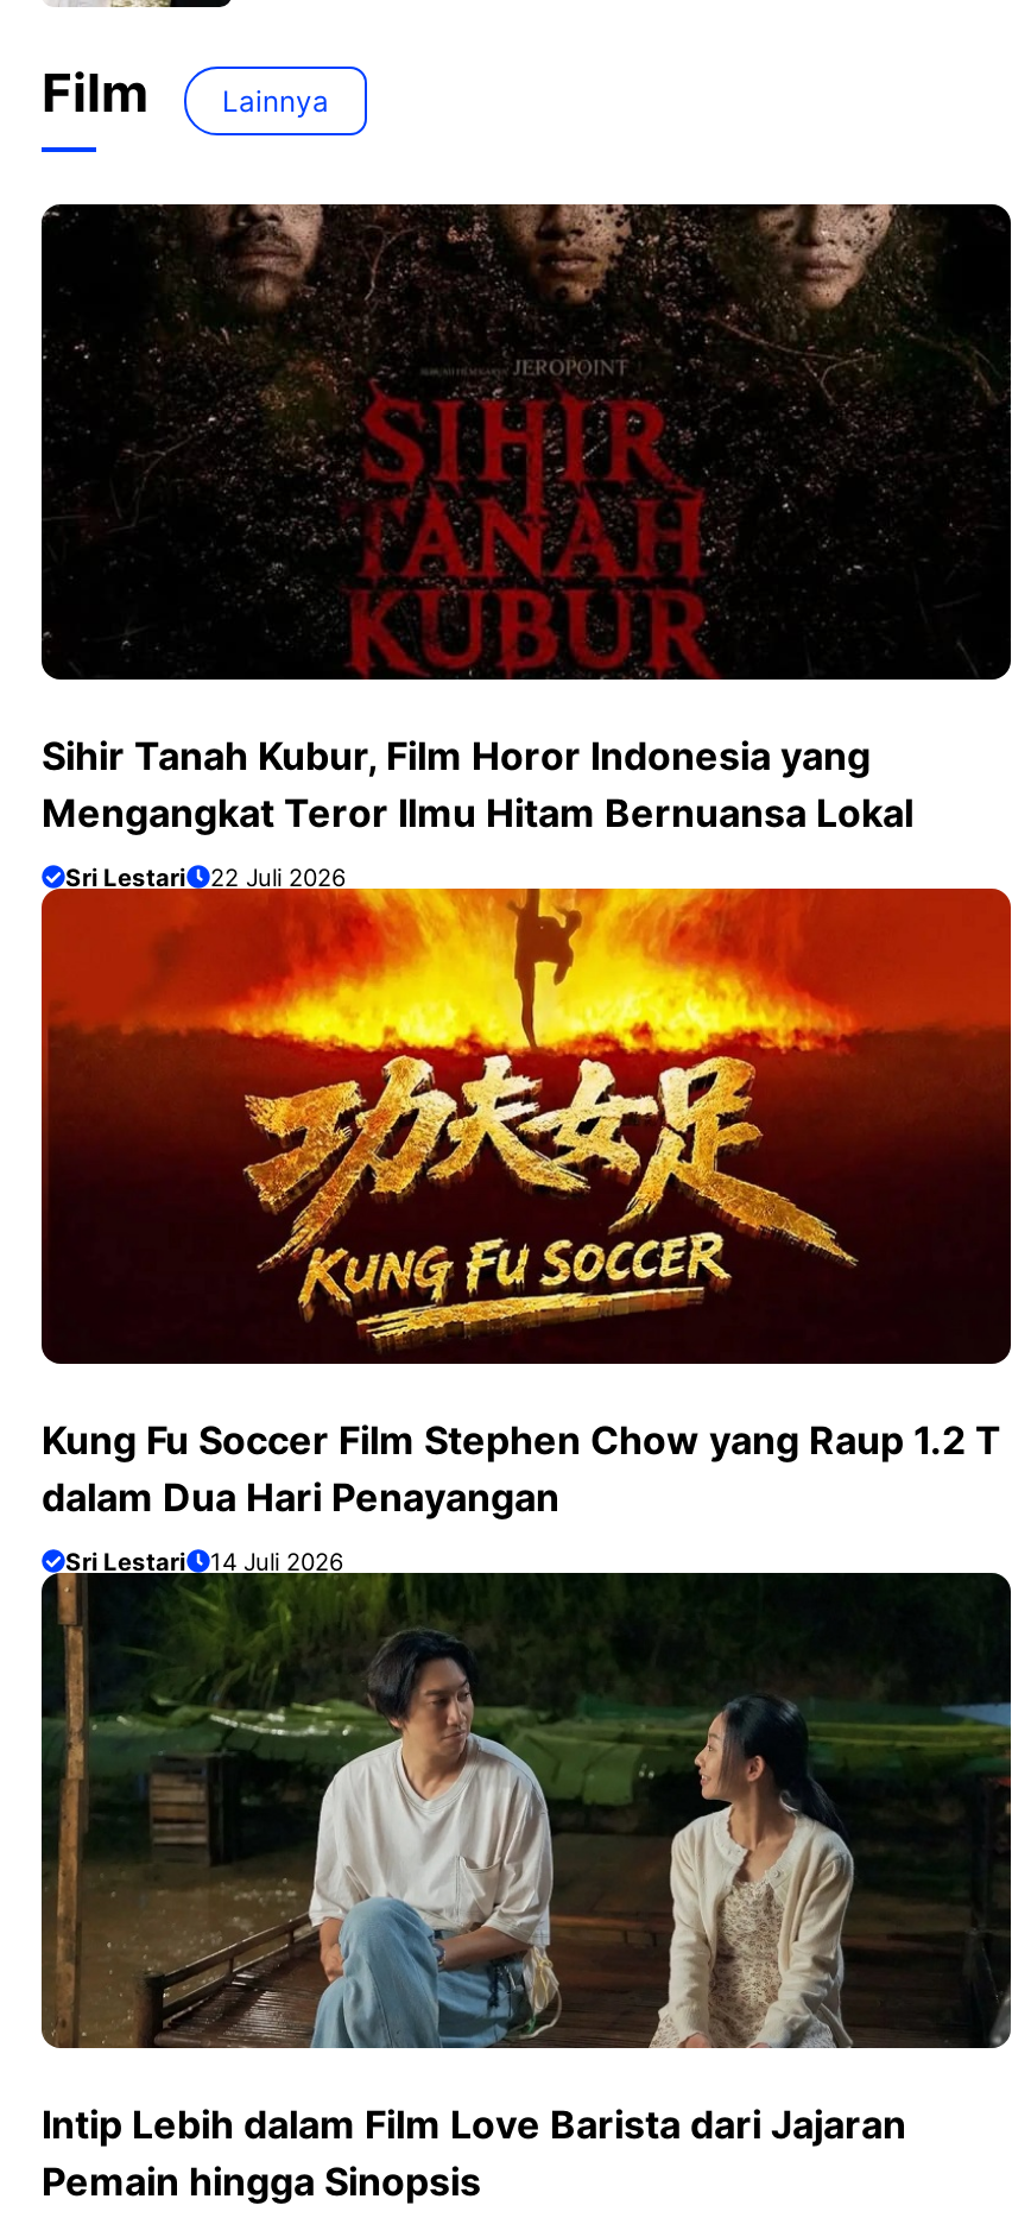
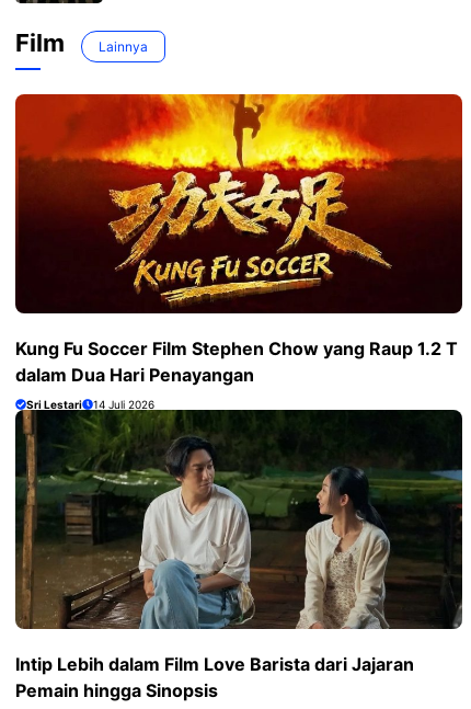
[39,202,1013,891] [image] | Sihir Tanah Kubur, Film Horor Indonesia yang | Mengangkat Teror Ilmu Hitam Bernuansa Lokal | Sri Lestari | 22 Juli 2026 -> none

